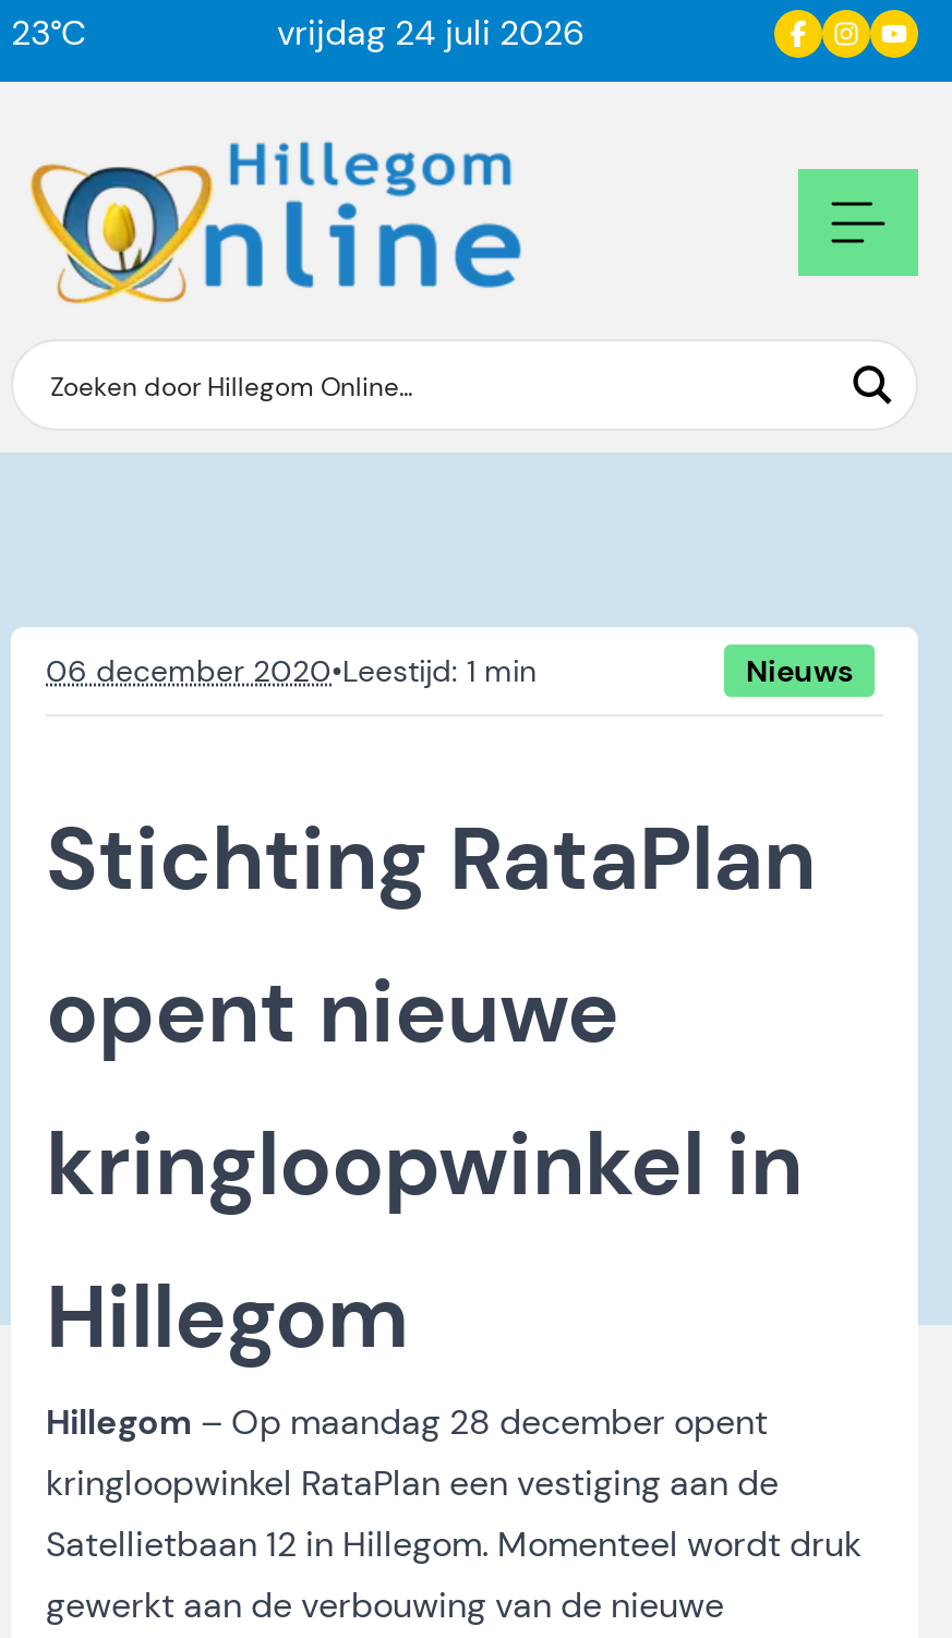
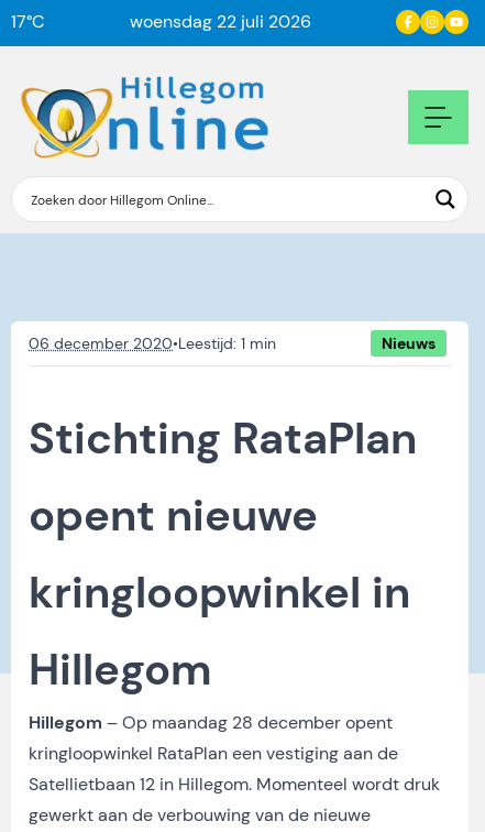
[11,10,87,56] 23°C -> [11,10,45,33] 17°C
[277,10,585,56] vrijdag 24 juli 2026 -> [130,10,311,33] woensdag 22 juli 2026

